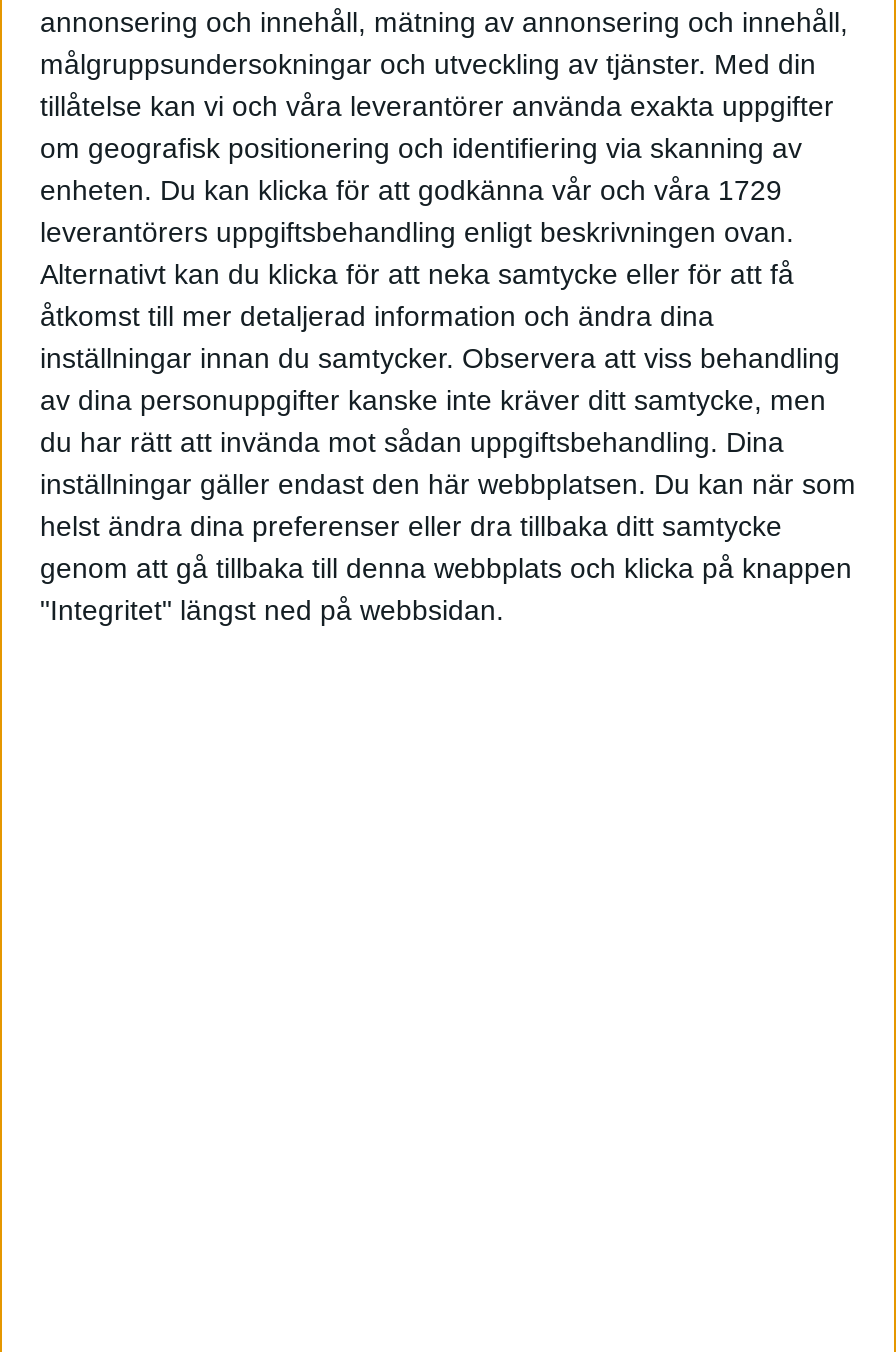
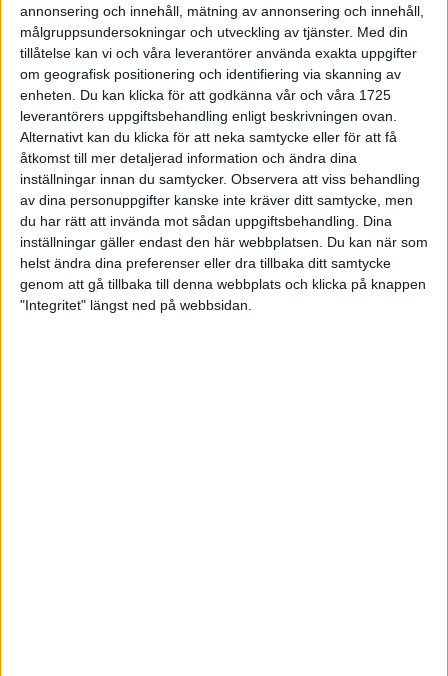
[40,175,782,207] enheten. Du kan klicka för att godkänna vår och våra 1729 -> [20,87,391,103] enheten. Du kan klicka för att godkänna vår och våra 1725

